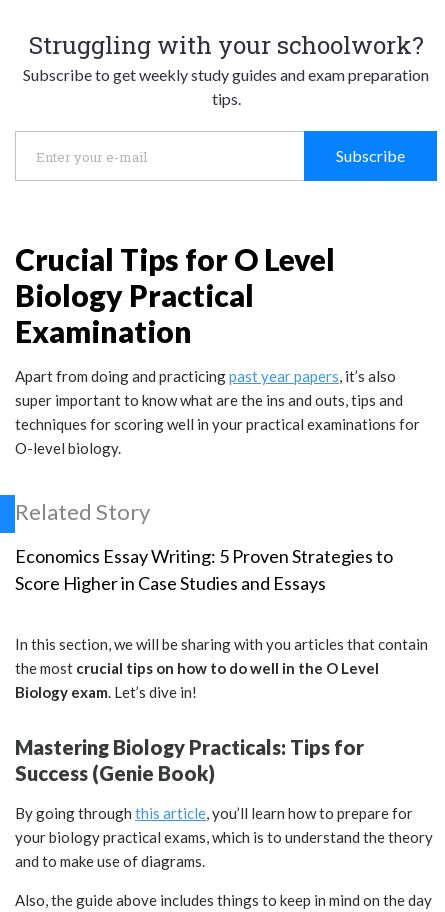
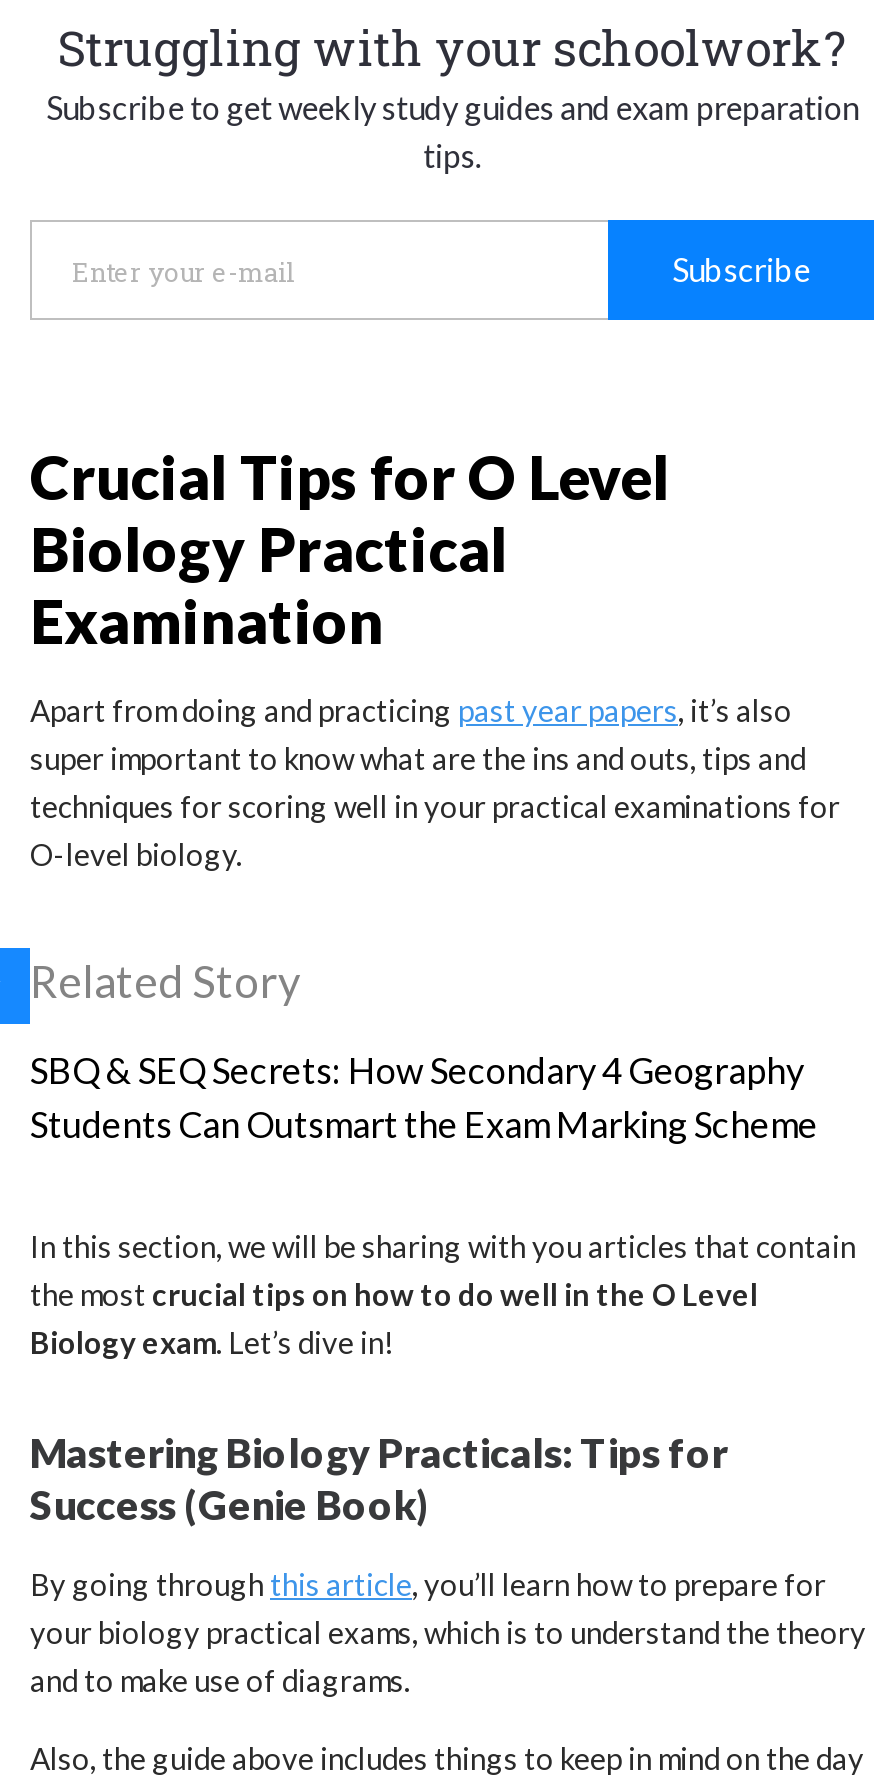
[15,544,393,593] Economics Essay Writing: 5 Proven Strategies to | Score Higher in Case Studies and Essays -> [30,1047,818,1145] SBQ & SEQ Secrets: How Secondary 4 Geography | Students Can Outsmart the Exam Marking Scheme

